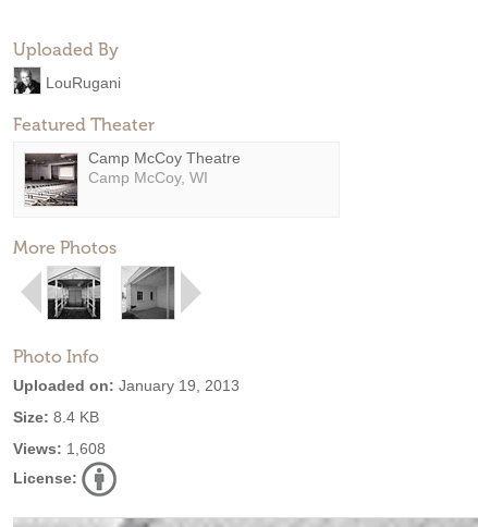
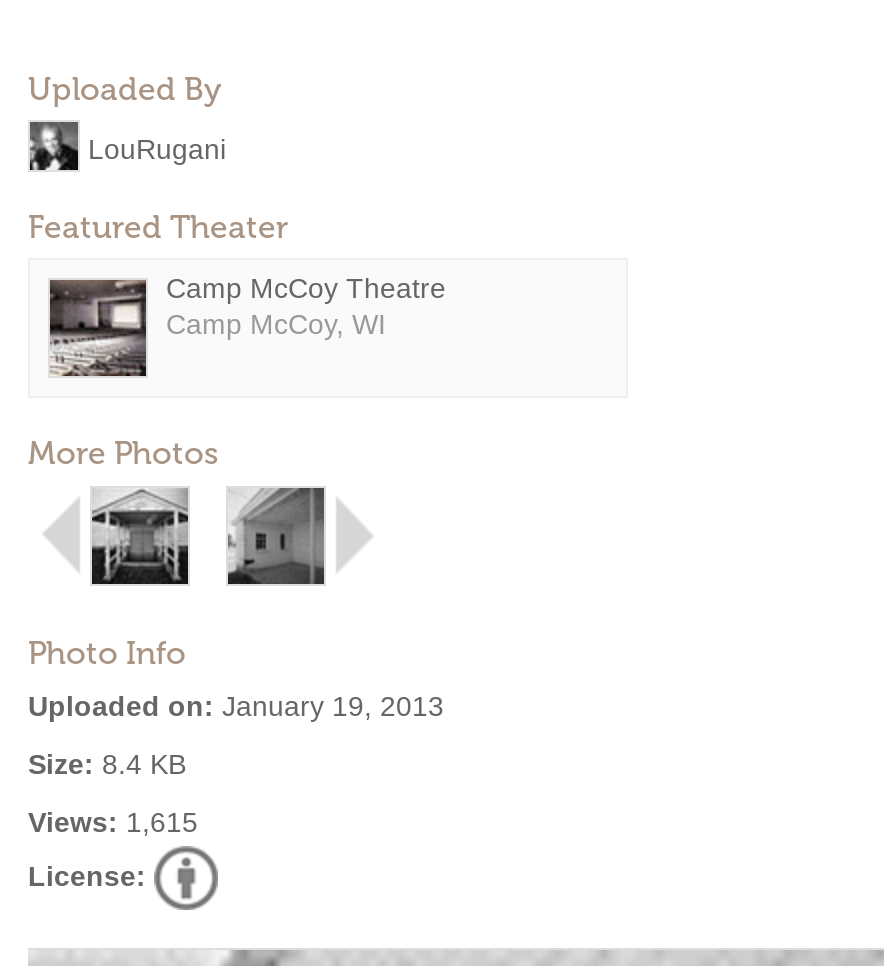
[13,440,106,457] Views: 1,608 -> [28,806,198,838] Views: 1,615

